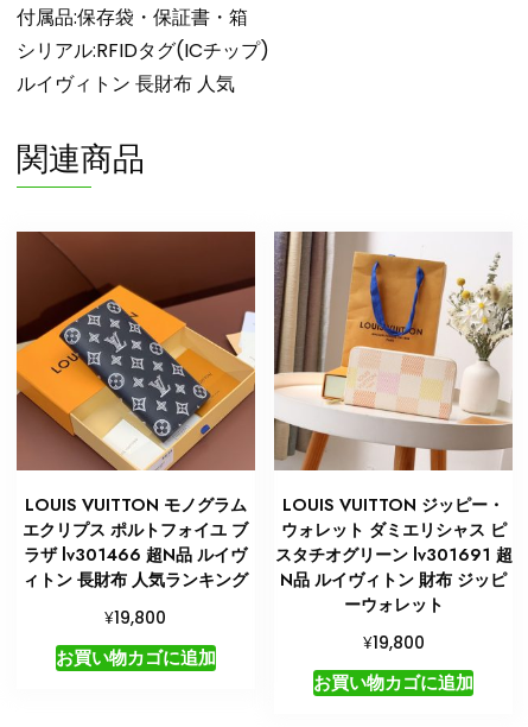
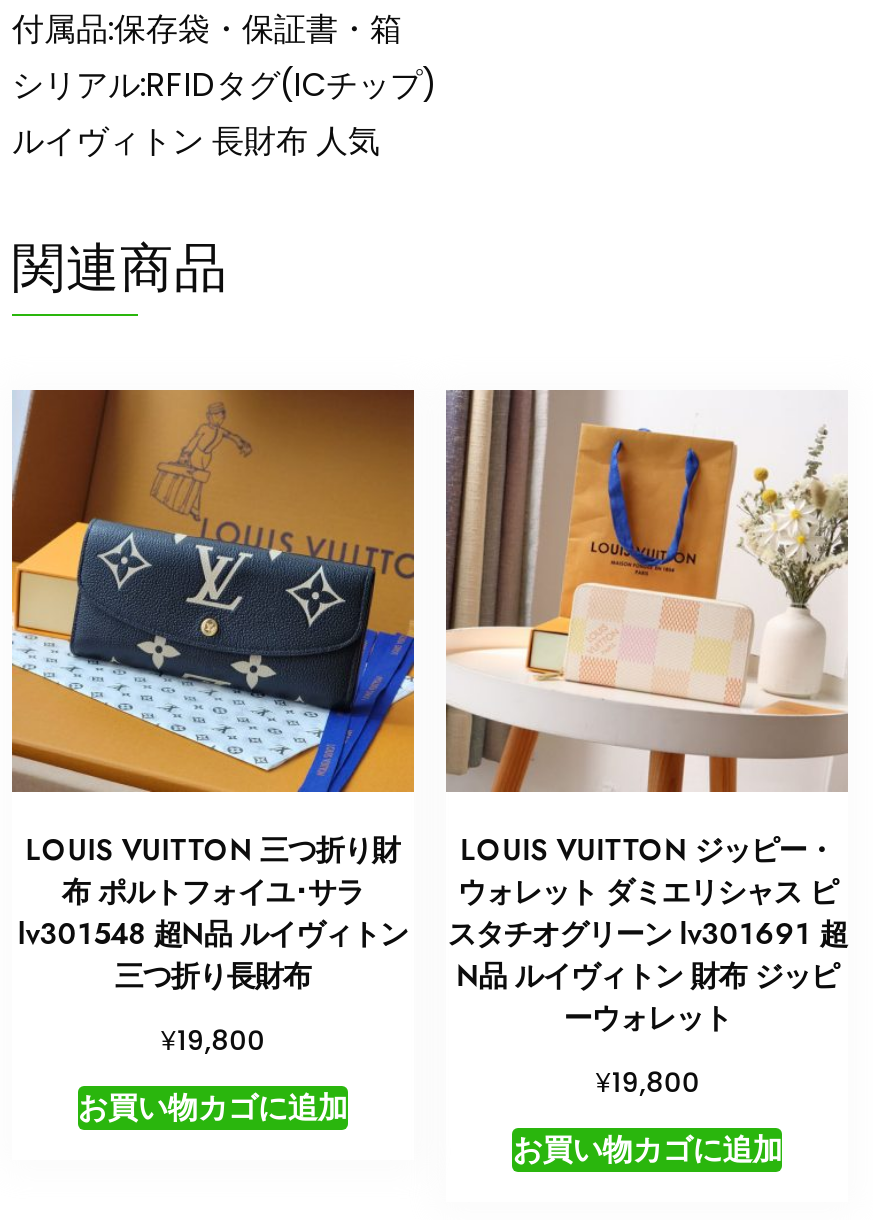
[15,230,256,591] [image] | LOUIS VUITTON モノグラム | エクリプス ポルトフォイユ ブ | ラザ lv301466 超N品 ルイヴ | ィトン 長財布 人気ランキング -> [10,390,416,996] [image] | LOUIS VUITTON 三つ折り財 | 布 ポルトフォイユ･サラ | lv301548 超N品 ルイヴィトン | 三つ折り長財布

